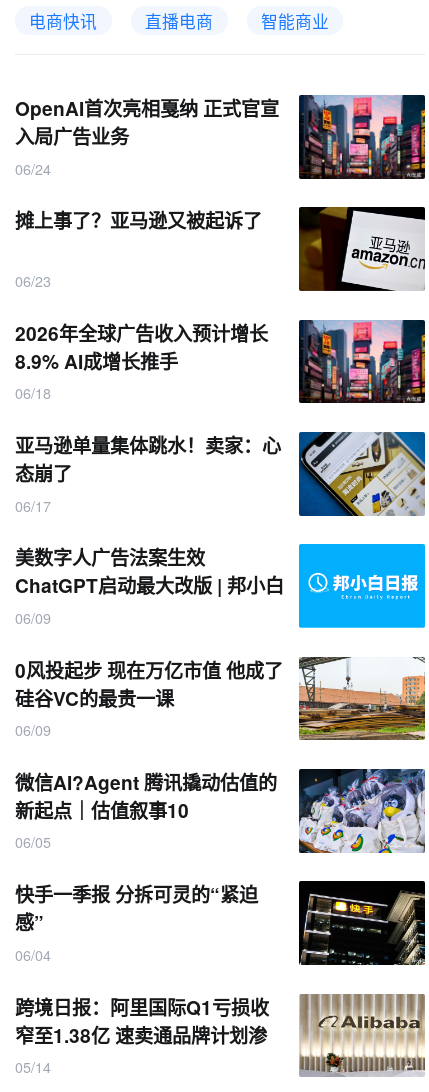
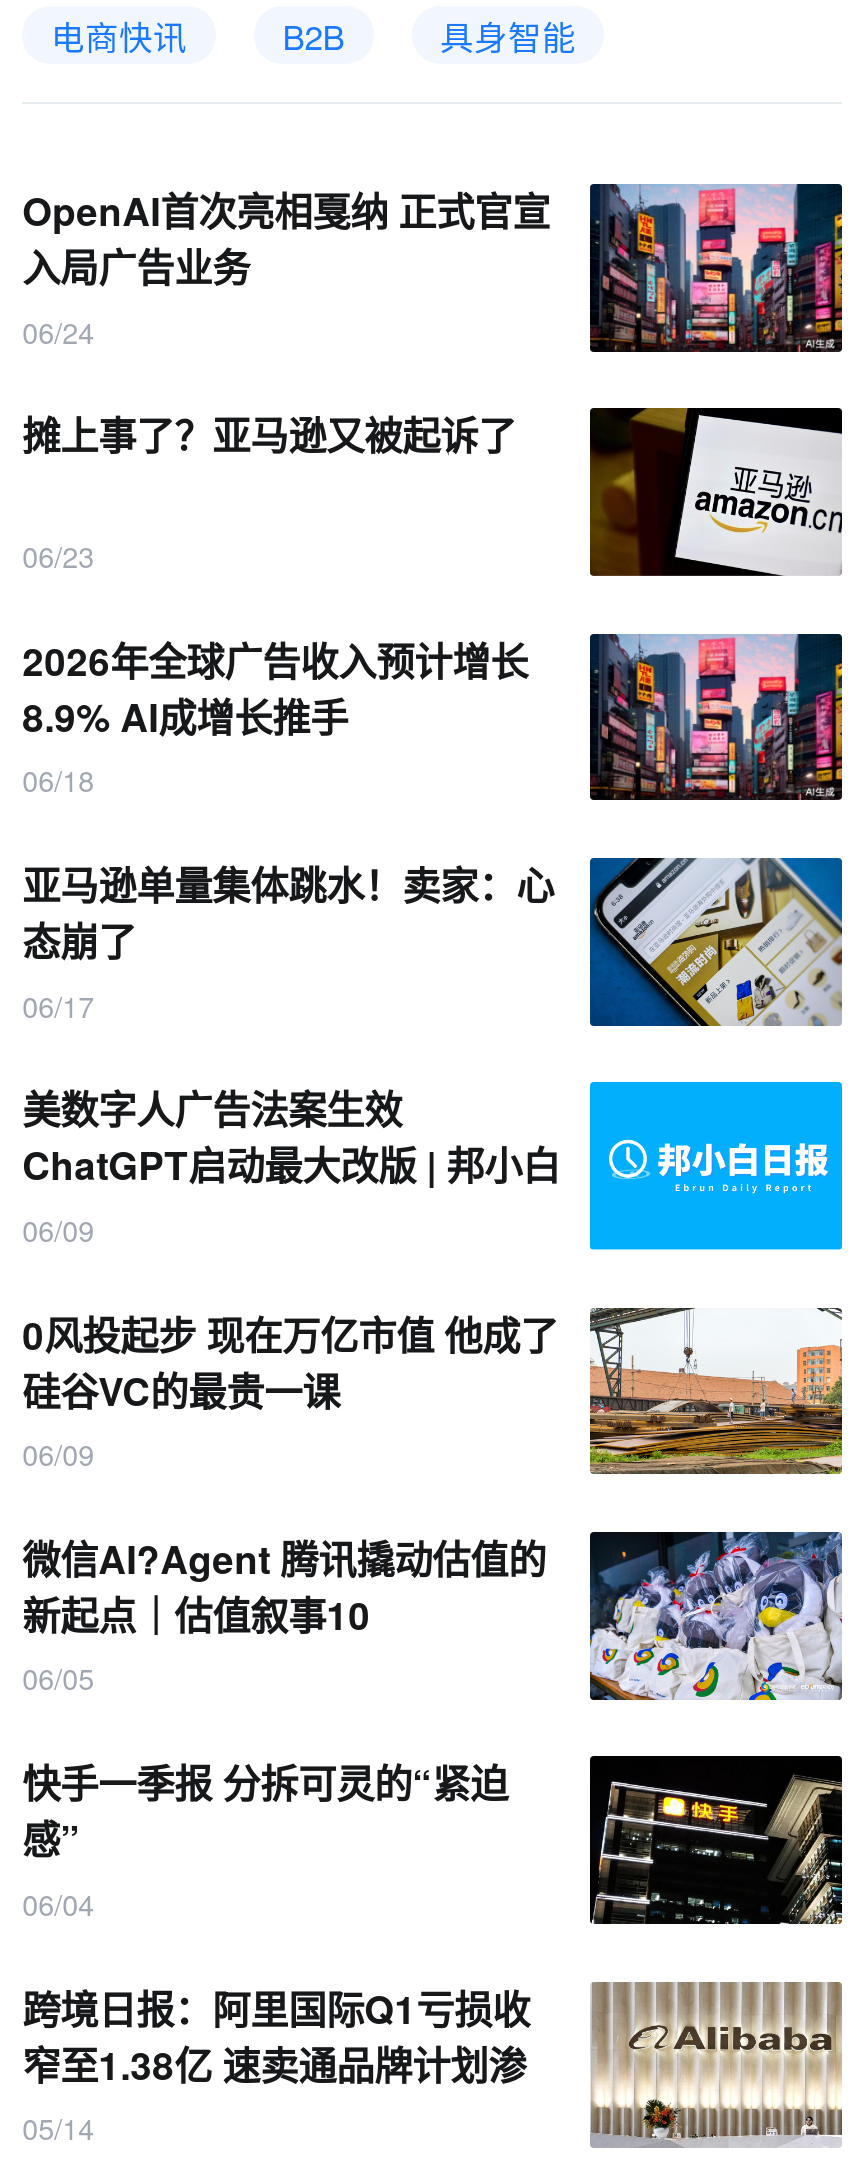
[145,9,329,33] 直播电商 | 智能商业 -> [282,12,576,60] B2B | 具身智能

